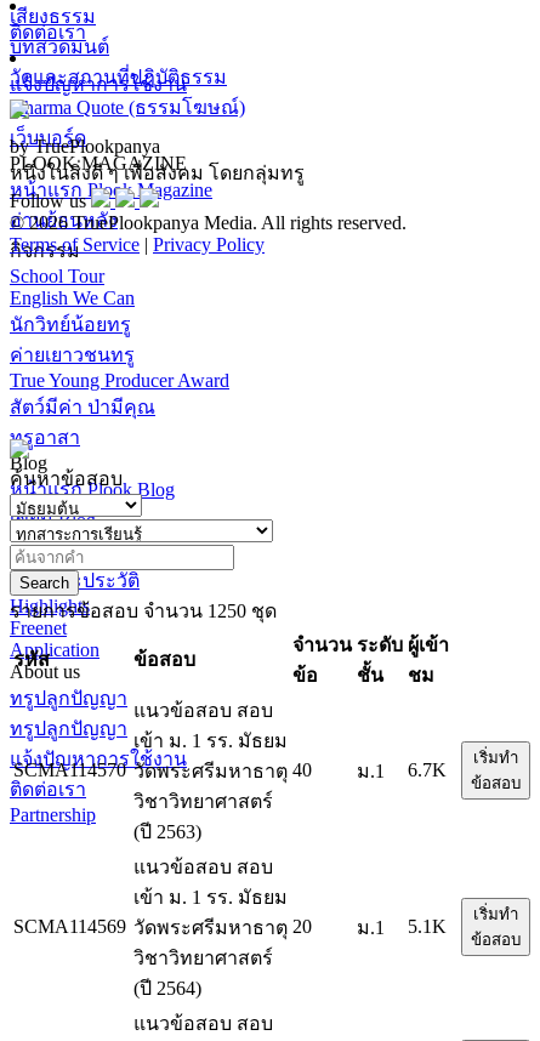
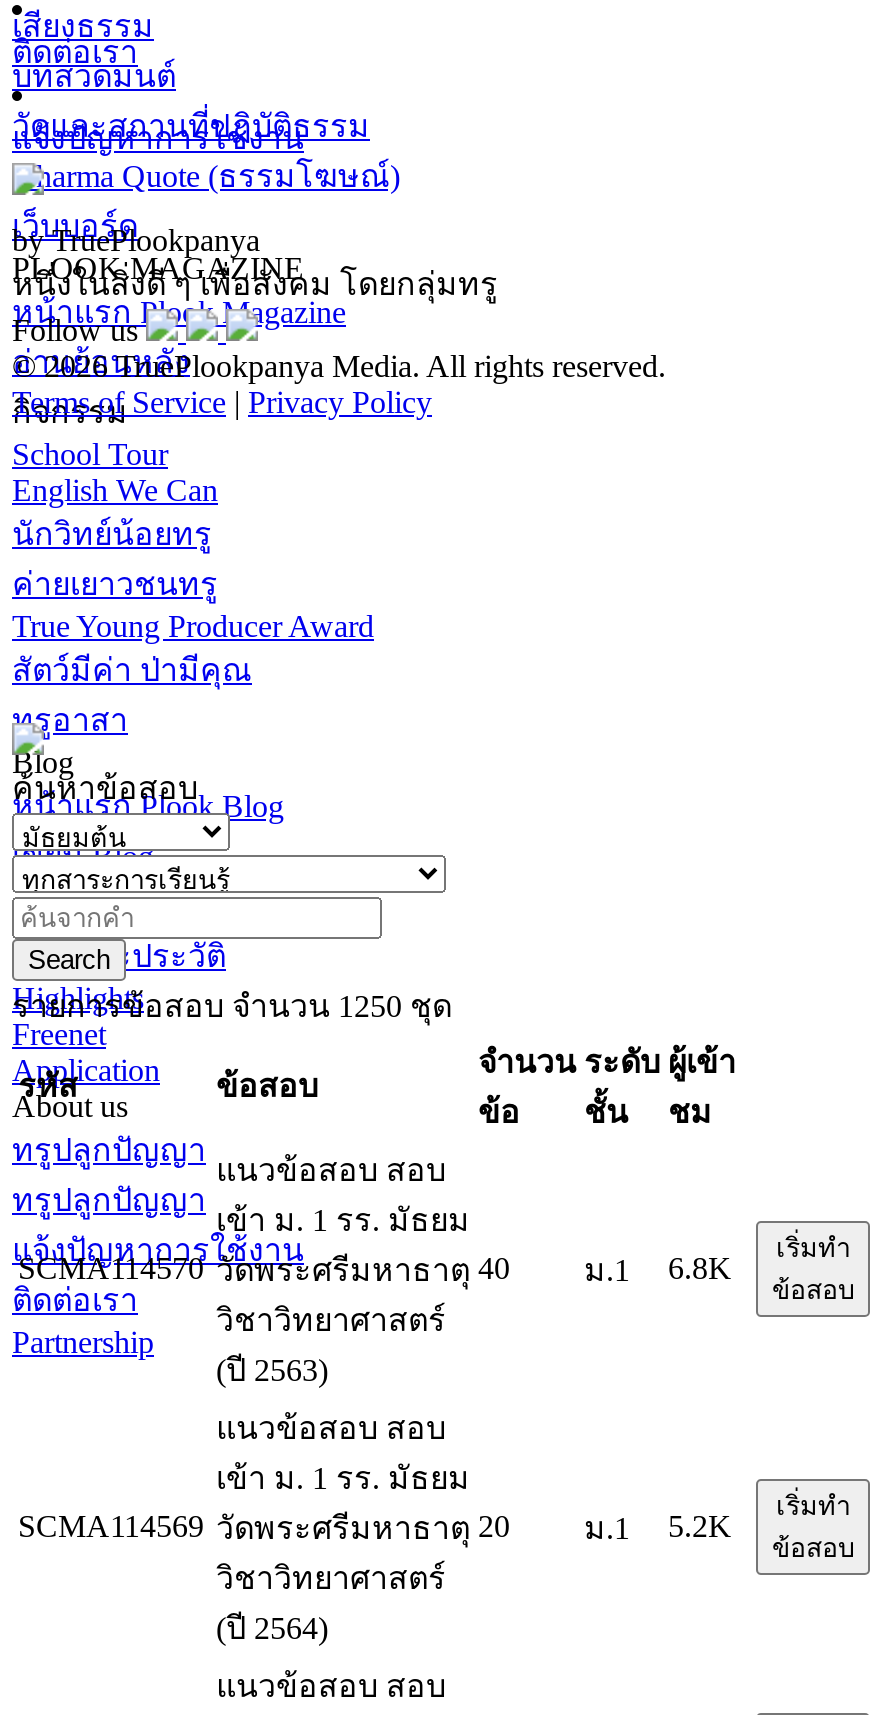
[357,760,447,781] ม.1 6.7K -> [584,1251,732,1287] ม.1 6.8K
[357,916,447,938] ม.1 5.1K -> [584,1509,732,1545] ม.1 5.2K

